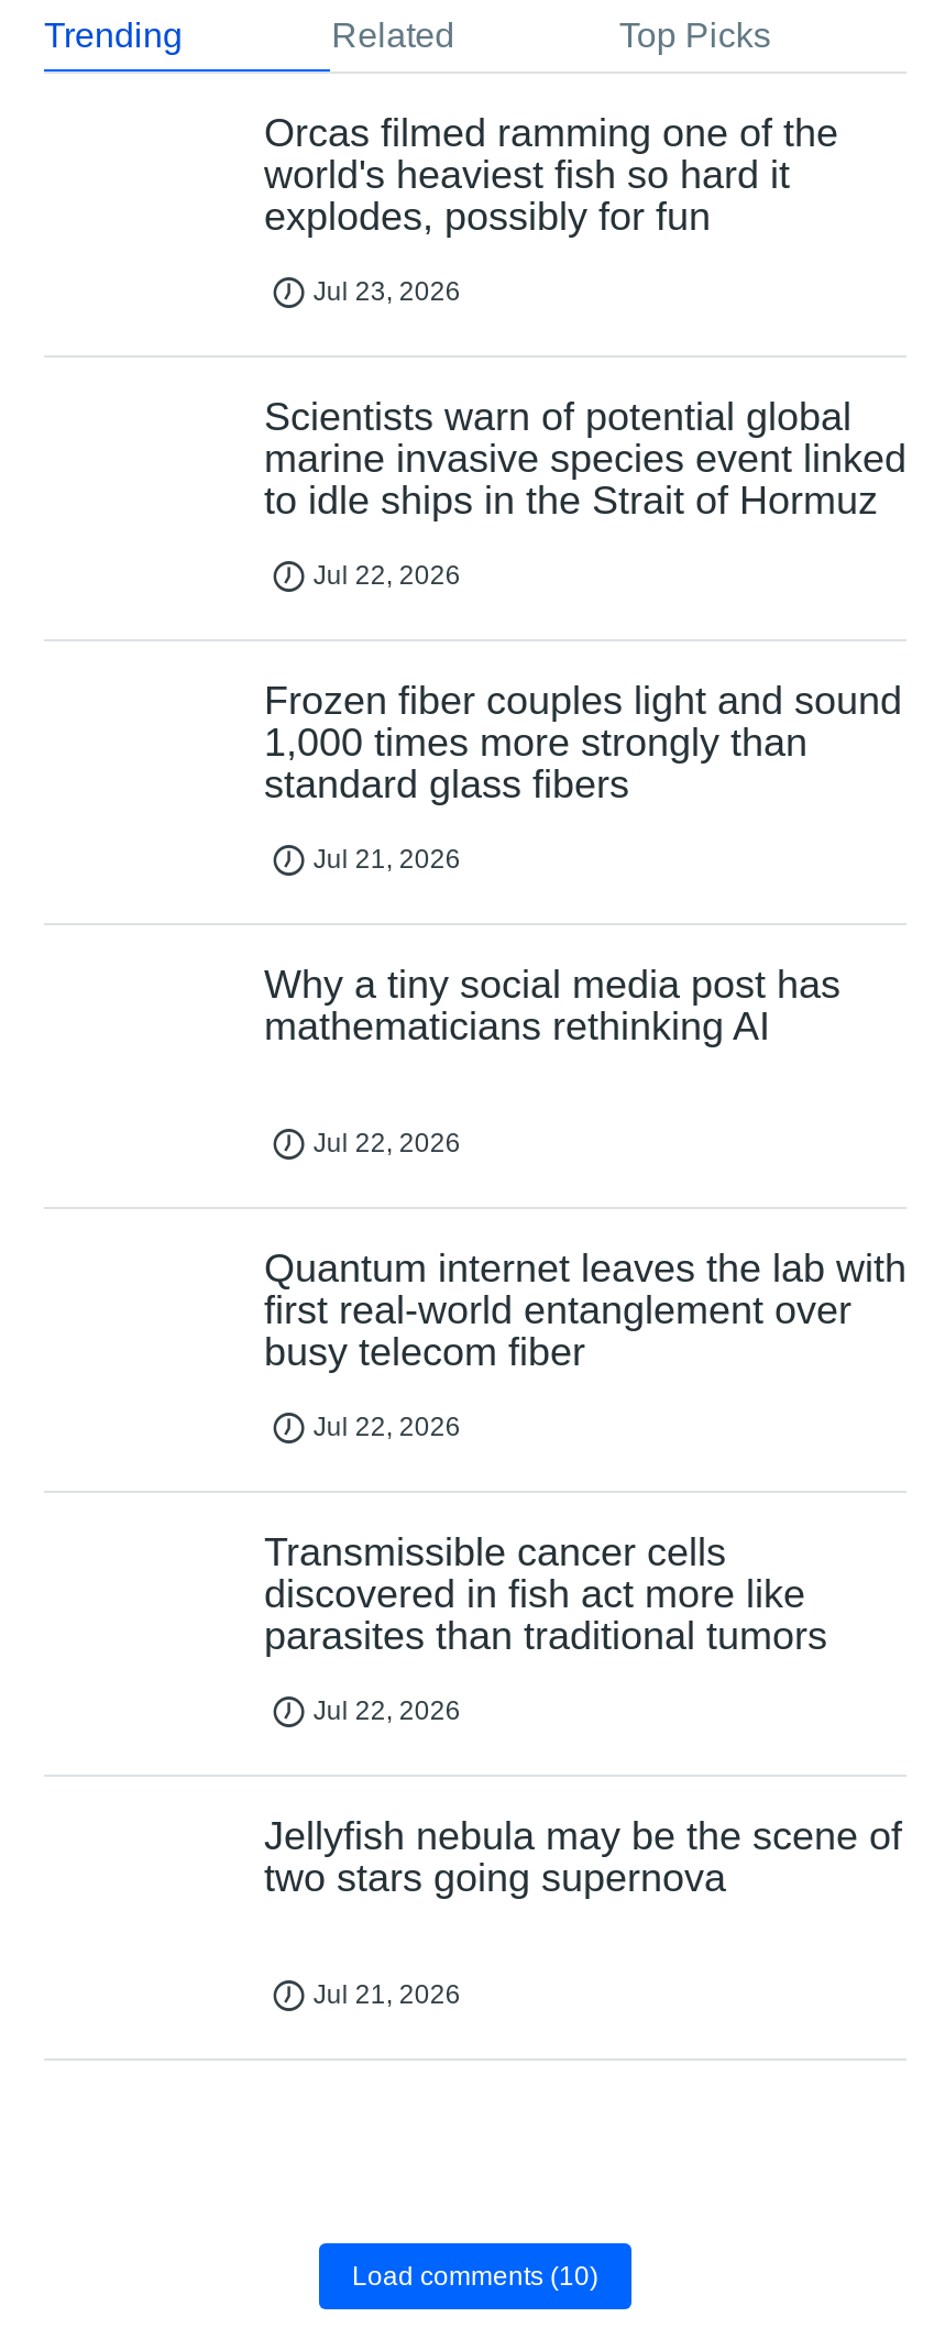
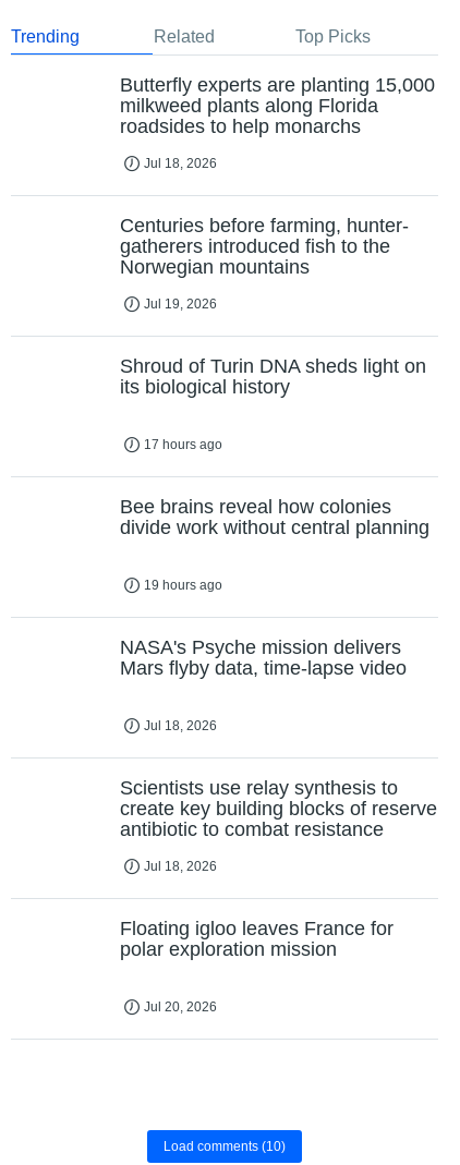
[264,112,838,240] Orcas filmed ramming one of the | world's heaviest fish so hard it | explodes, possibly for fun -> [120,75,435,138] Butterfly experts are planting 15,000 | milkweed plants along Florida | roadsides to help monarchs
[313,277,461,308] Jul 23, 2026 -> [144,156,217,172] Jul 18, 2026
[264,396,906,523] Scientists warn of potential global | marine invasive species event linked | to idle ships in the Strait of Hormuz -> [120,215,409,278] Centuries before farming, hunter- | gatherers introduced fish to the | Norwegian mountains
[313,561,461,592] Jul 22, 2026 -> [144,297,217,312] Jul 19, 2026
[264,680,902,807] Frozen fiber couples light and sound | 1,000 times more strongly than | standard glass fibers -> [120,356,426,398] Shroud of Turin DNA sheds light on | its biological history
[313,845,461,876] Jul 21, 2026 -> [144,437,223,453] 17 hours ago
[264,964,840,1049] Why a tiny social media post has | mathematicians rethinking AI -> [120,496,429,539] Bee brains reveal how colonies | divide work without central planning
[313,1129,461,1159] Jul 22, 2026 -> [144,578,223,593] 19 hours ago
[264,1247,906,1375] Quantum internet leaves the lab with | first real-world entanglement over | busy telecom fiber -> [120,637,407,679] NASA's Psyche mission delivers | Mars flyby data, time-lapse video
[313,1412,461,1443] Jul 22, 2026 -> [144,719,217,734] Jul 18, 2026
[264,1531,827,1659] Transmissible cancer cells | discovered in fish act more like | parasites than traditional tumors -> [120,777,437,841] Scientists use relay synthesis to | create key building blocks of reserve | antibiotic to combat resistance
[313,1696,461,1727] Jul 22, 2026 -> [144,859,217,874] Jul 18, 2026
[264,1815,902,1901] Jellyfish nebula may be the scene of | two stars going supernova -> [120,918,394,961] Floating igloo leaves France for | polar exploration mission
[313,1980,461,2011] Jul 21, 2026 -> [144,1000,217,1015] Jul 20, 2026

